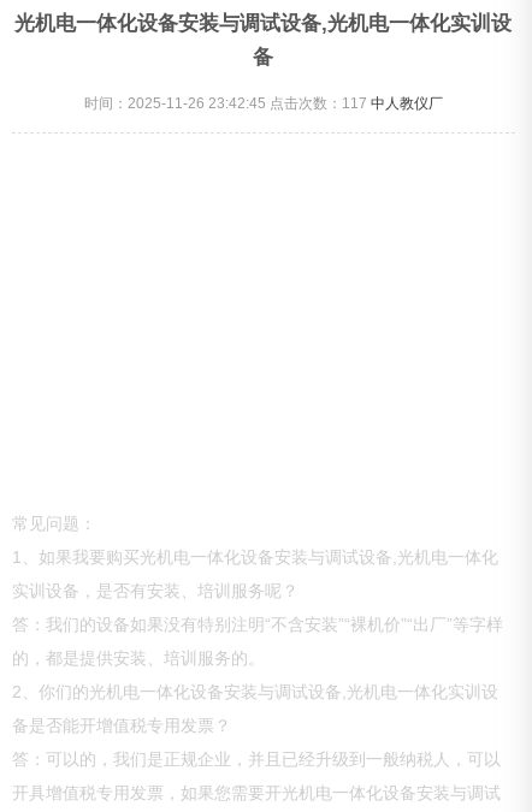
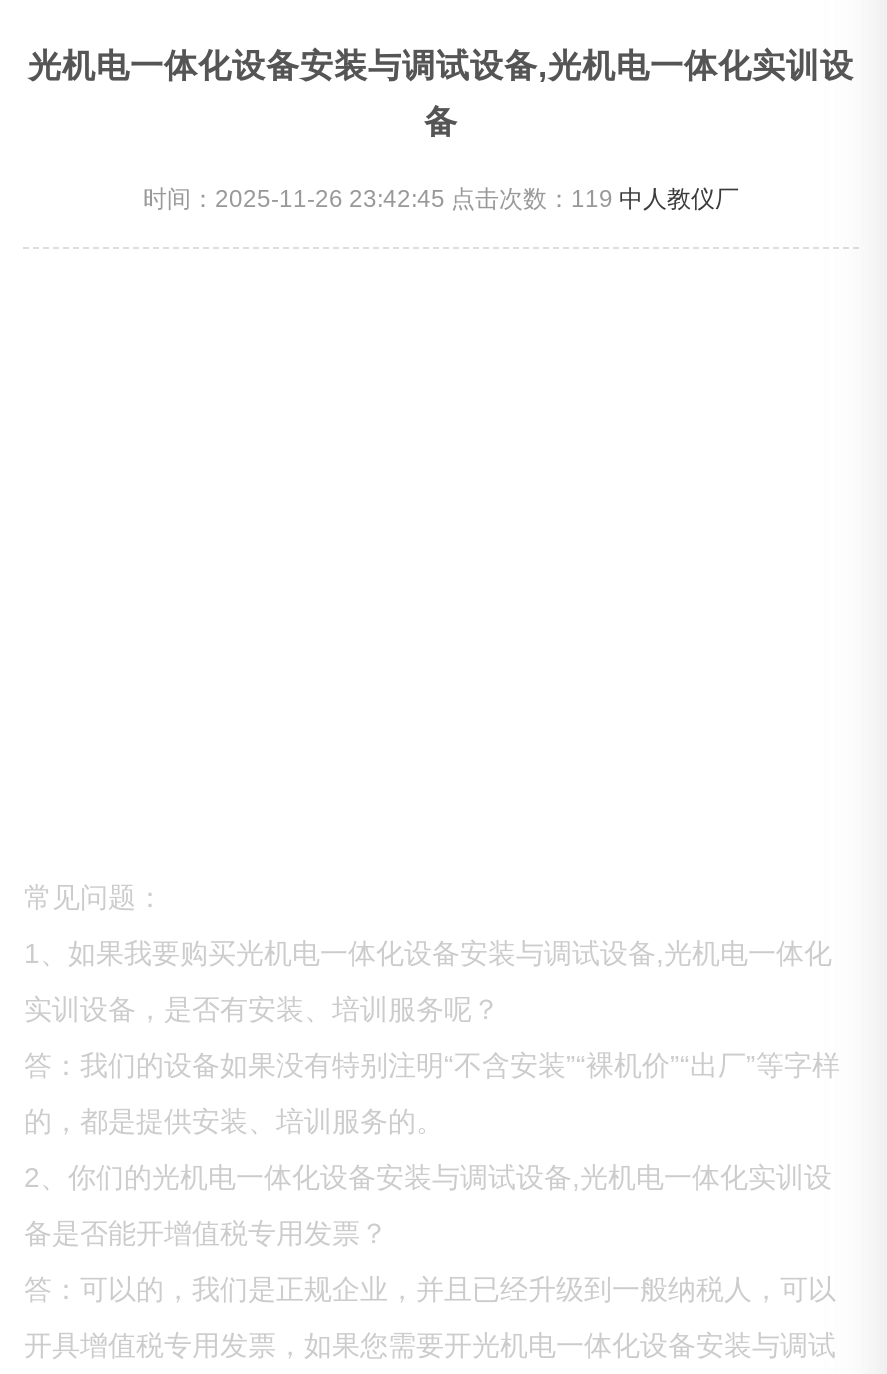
[84,95,443,112] 时间：2025-11-26 23:42:45 点击次数：117中人教仪厂 -> [143,185,739,213] 时间：2025-11-26 23:42:45 点击次数：119中人教仪厂

